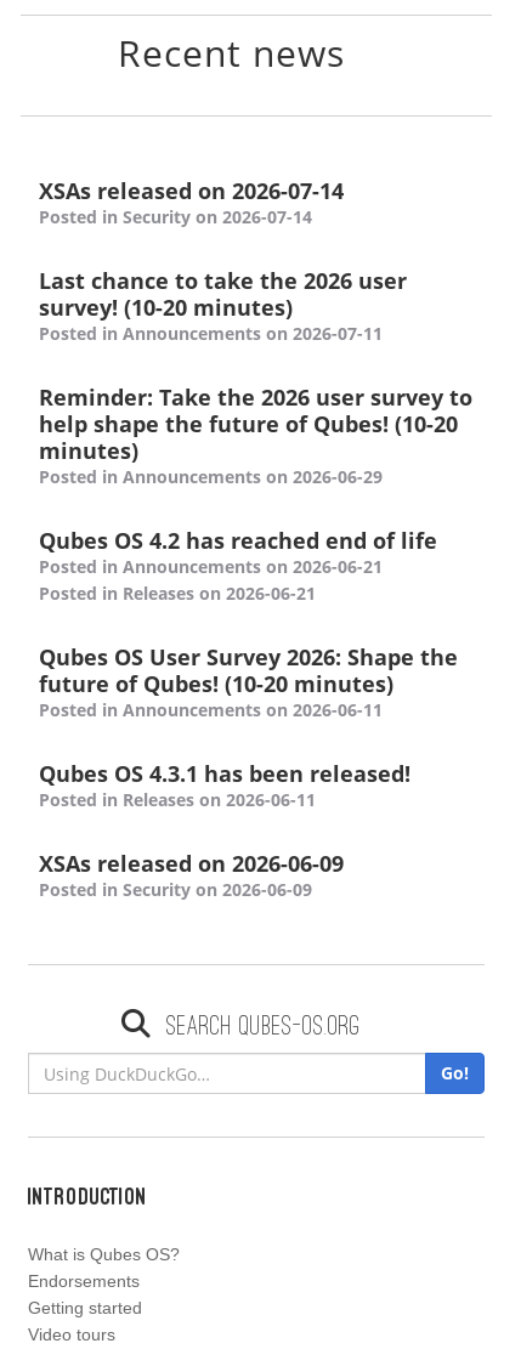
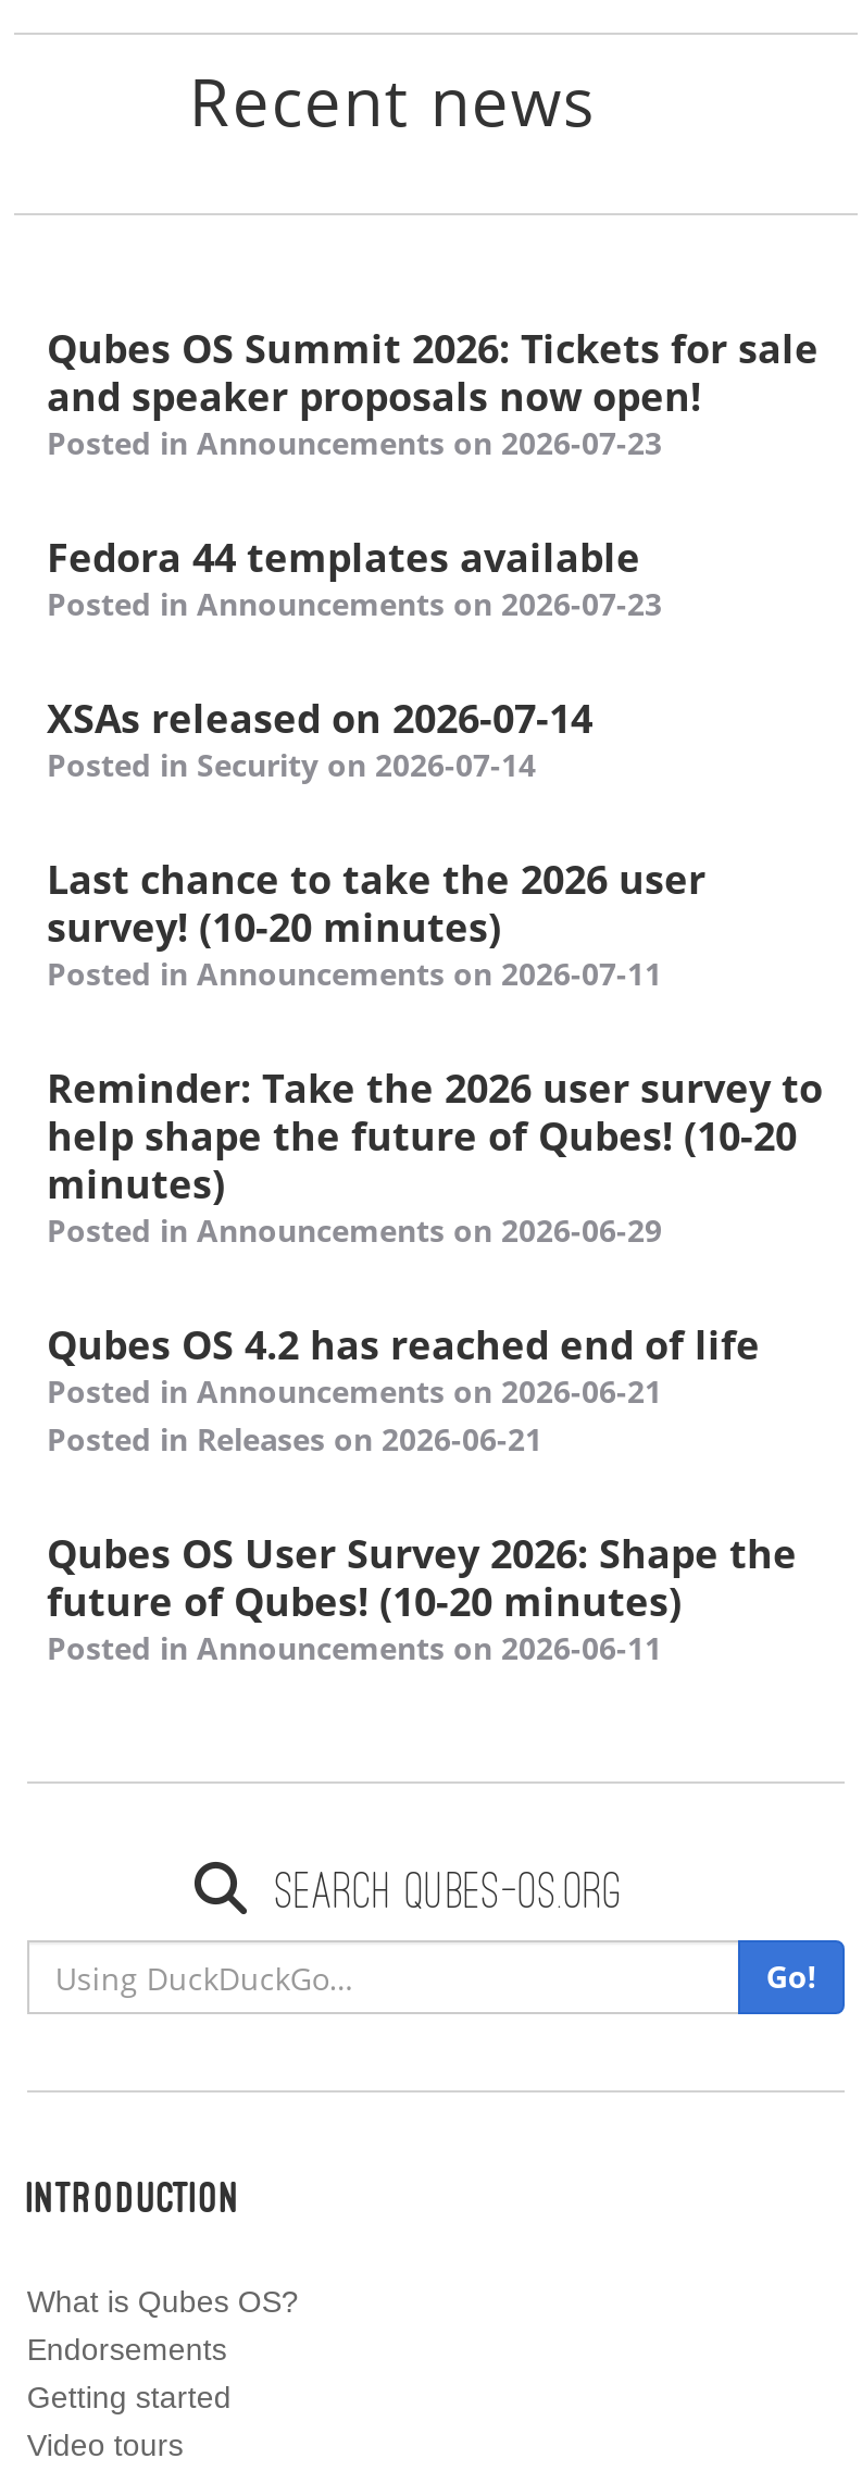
none -> [47,322,819,624] Qubes OS Summit 2026: Tickets for sale | and speaker proposals now open! | Posted in Announcements on 2026-07-23 | Fedora 44 templates available | Posted in Announcements on 2026-07-23
moved [39,176,472,721] -> [47,692,823,1668]: XSAs released on 2026-07-14 | Posted in Security on 2026-07-14 | Last chance to take the 2026 user | ... | future of Qubes! (10-20 minutes) | Posted in Announcements on 2026-06-11
[39,759,410,901] Qubes OS 4.3.1 has been released! | Posted in Releases on 2026-06-11 | XSAs released on 2026-06-09 | Posted in Security on 2026-06-09 -> none

